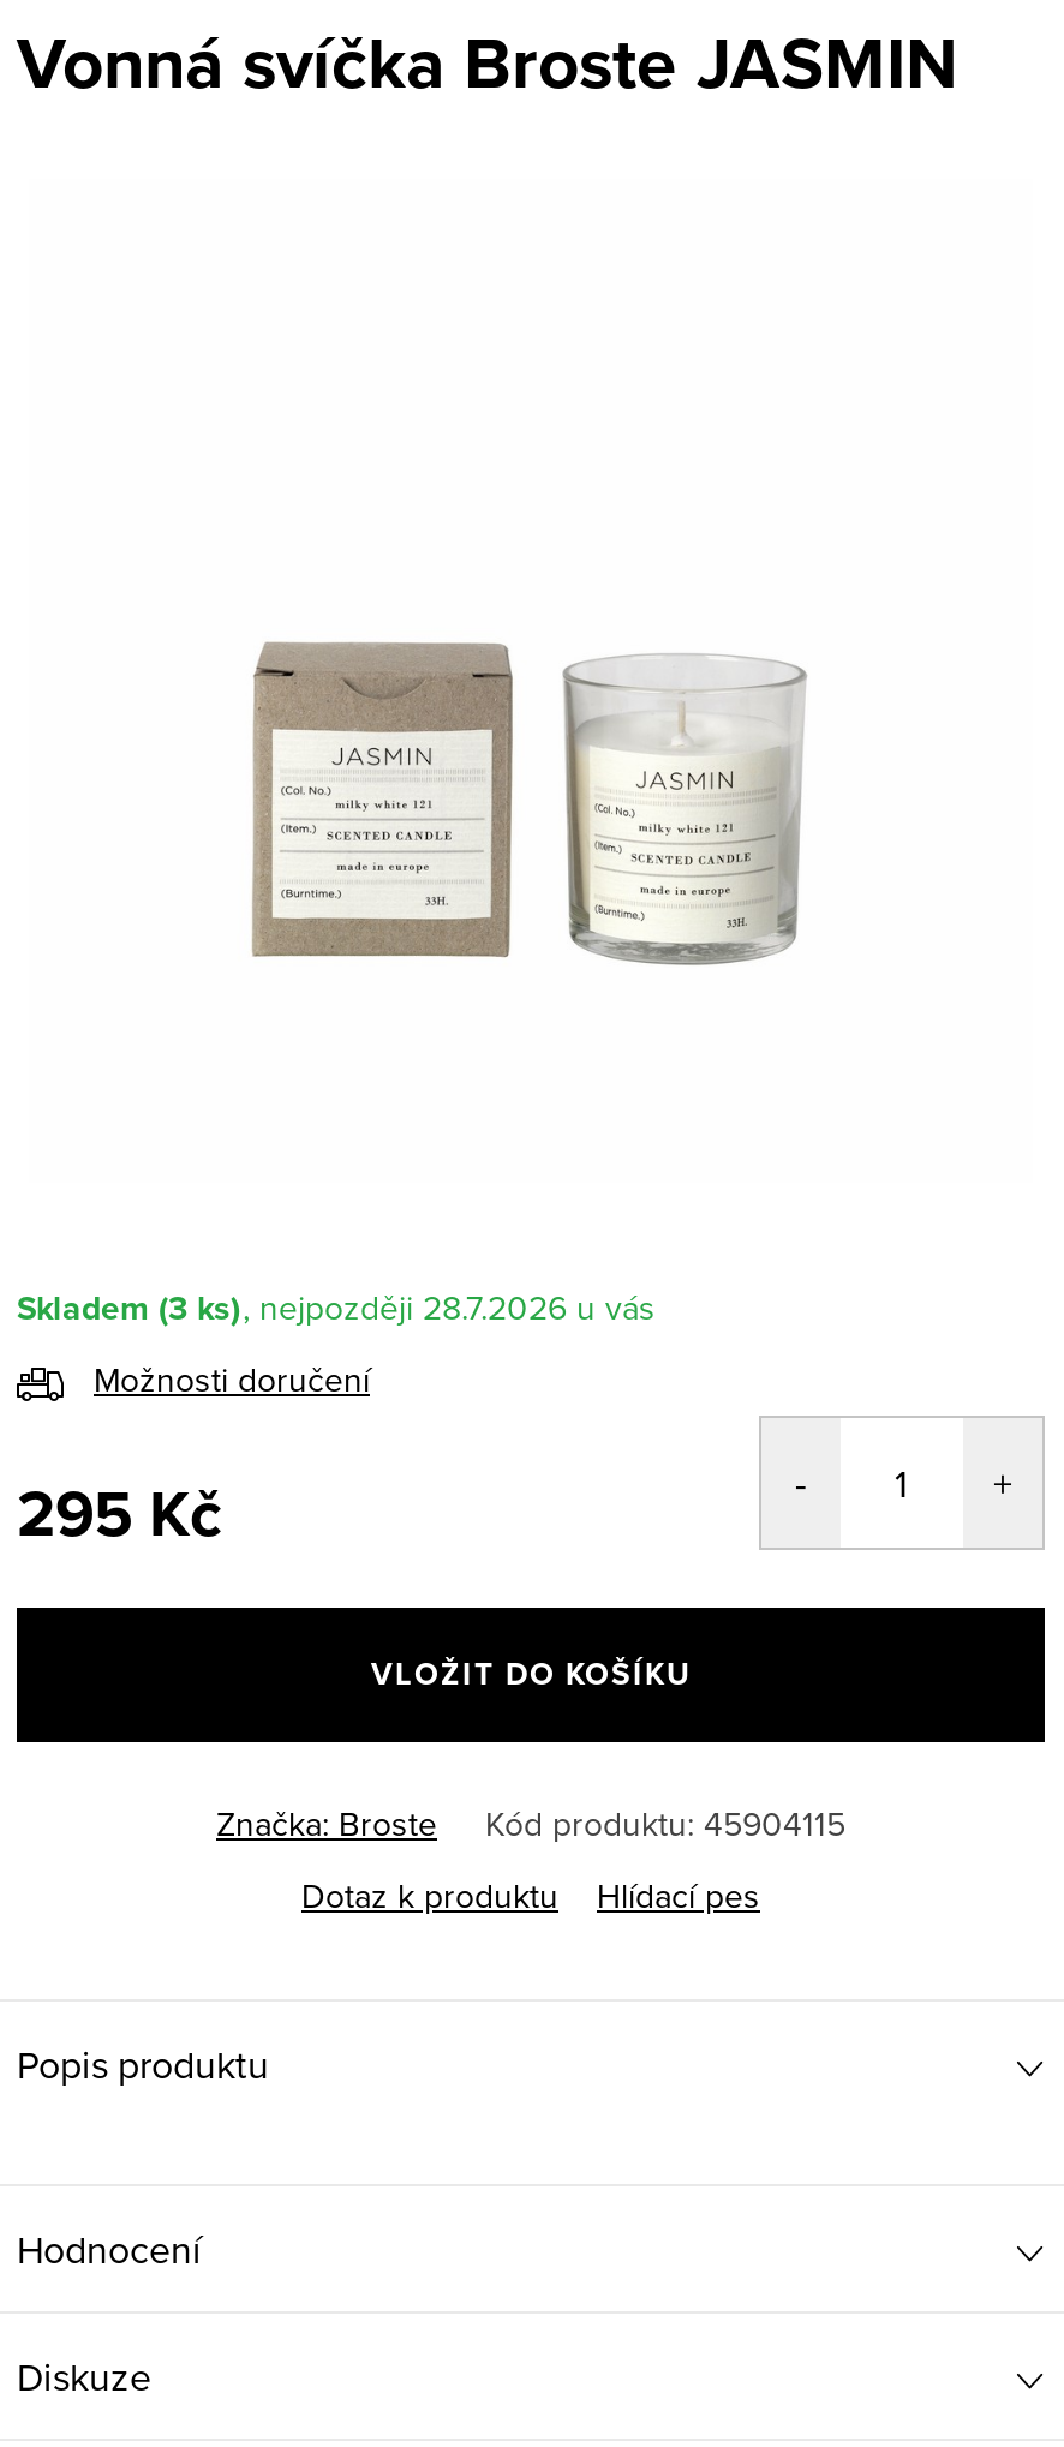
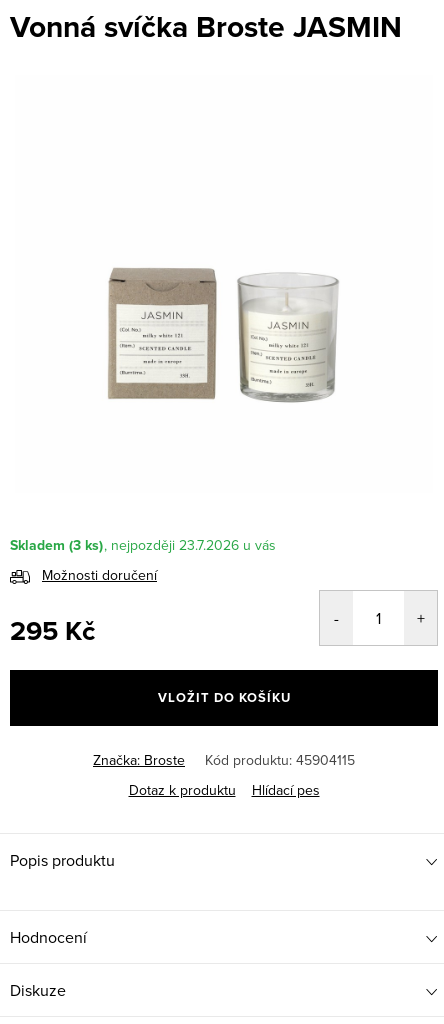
[413,1284,576,1332] 28.7.2026 -> [175,535,243,555] 23.7.2026

